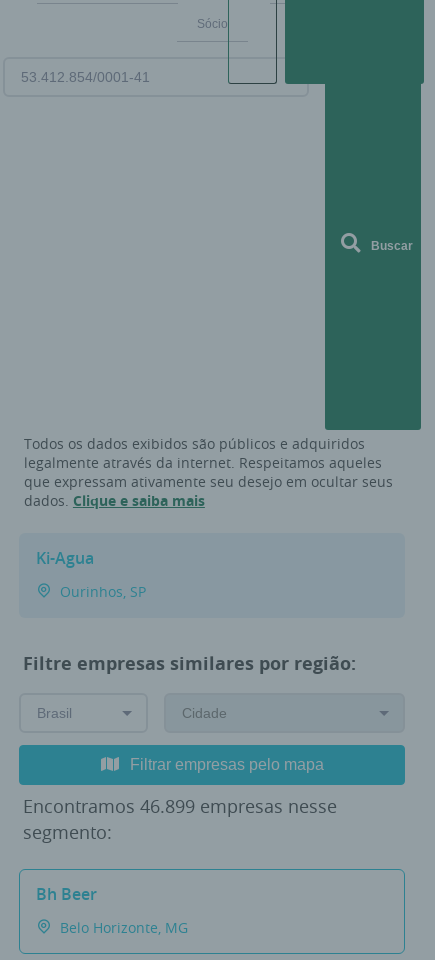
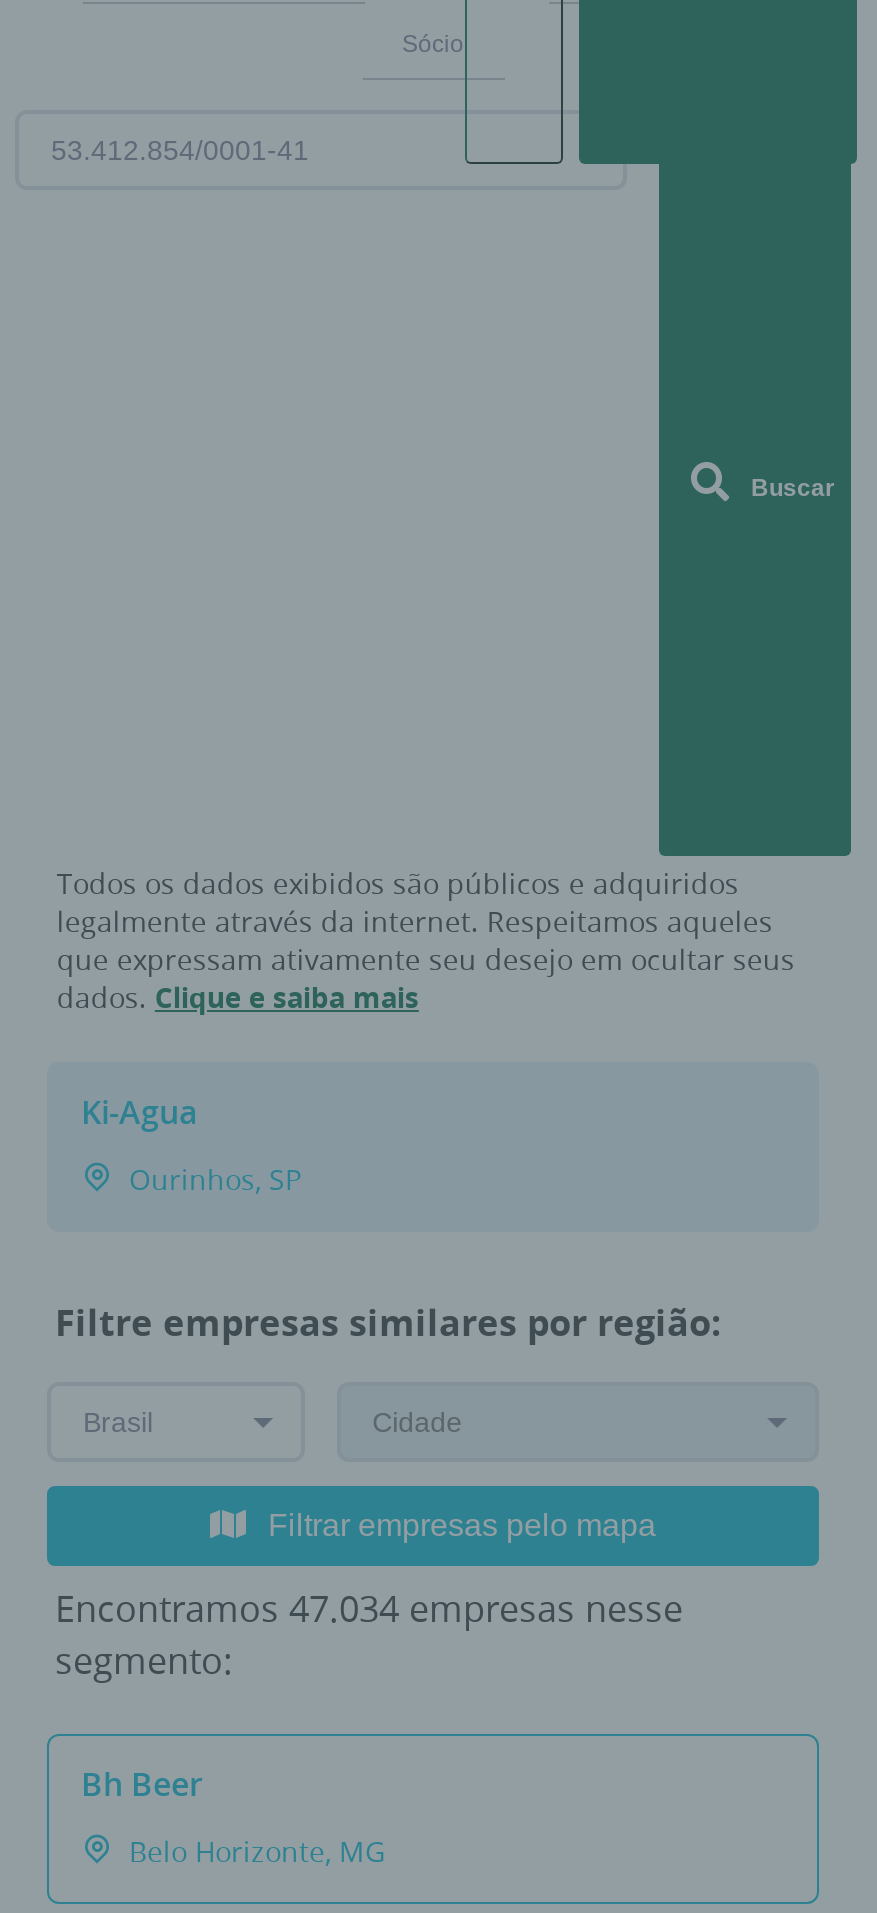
[23,794,337,818] Encontramos 46.899 empresas nesse -> [55,1583,683,1631] Encontramos 47.034 empresas nesse

